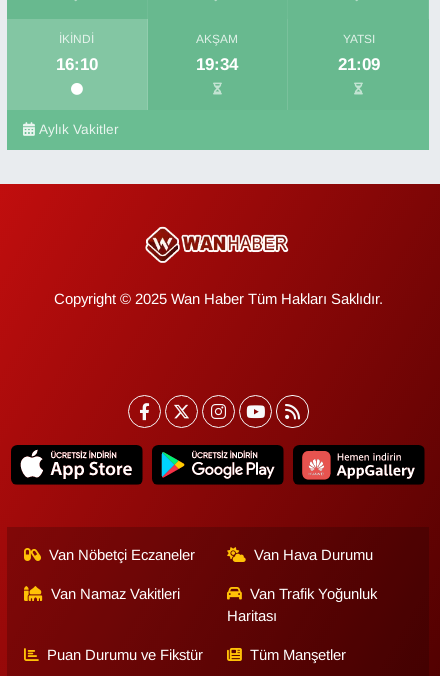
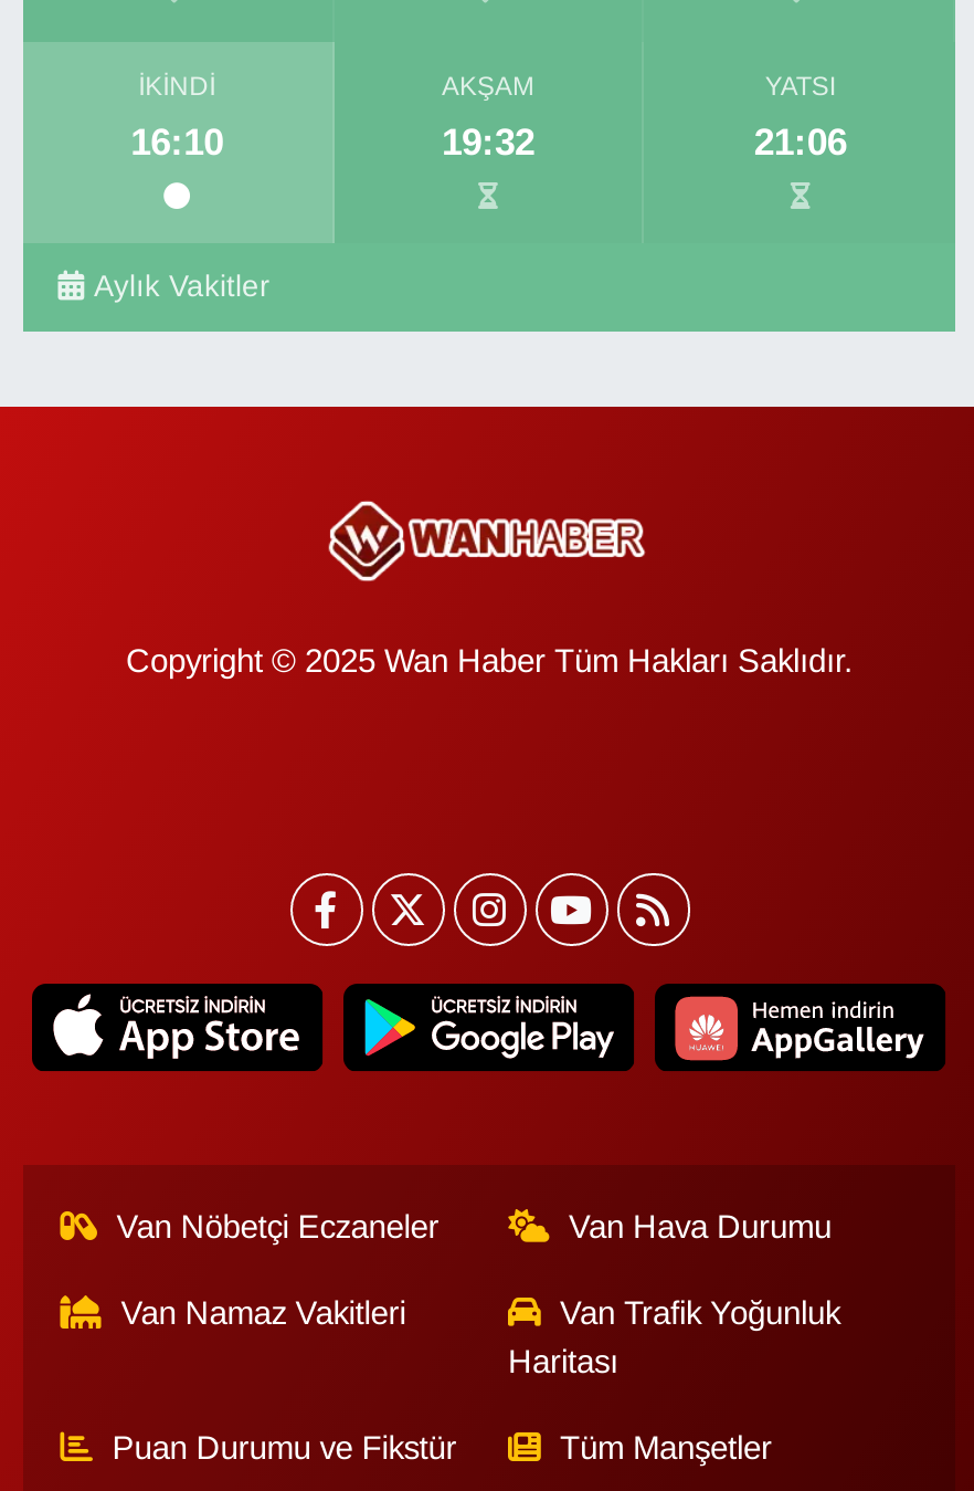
[196,55,238,74] 19:34 -> [442,121,534,163] 19:32
[338,55,380,74] 21:09 -> [754,121,847,163] 21:06

